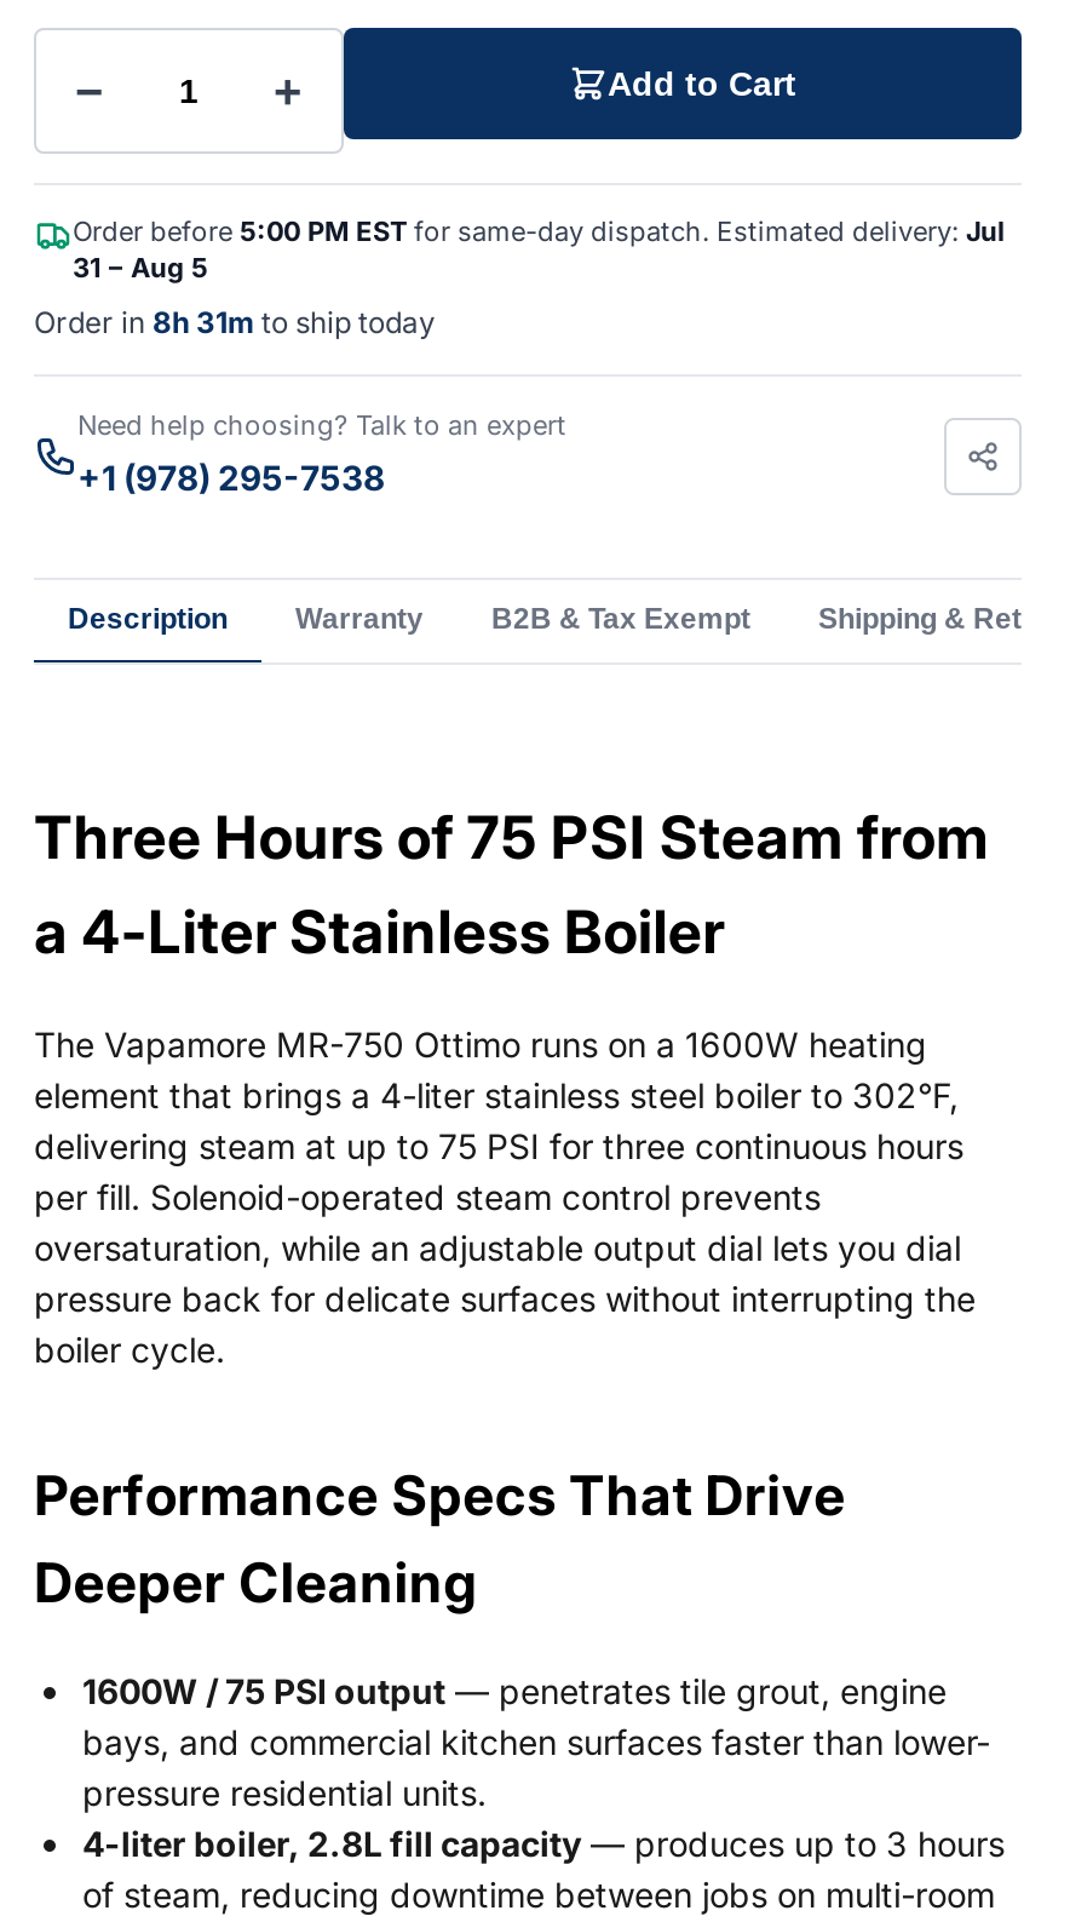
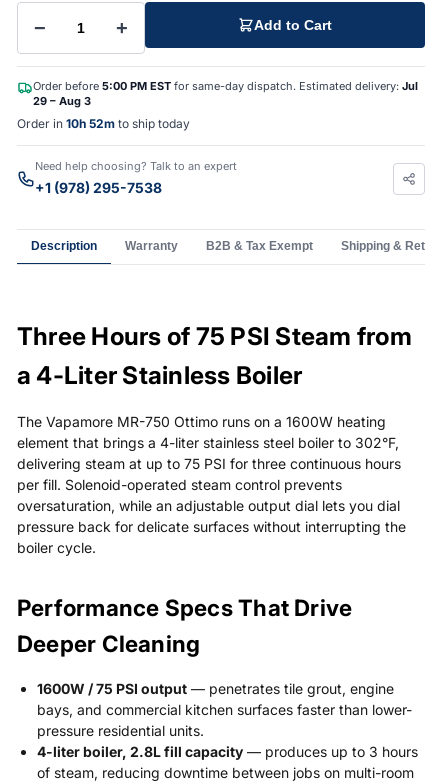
[73,251,208,285] 31 – Aug 5 -> [33,94,91,108] 29 – Aug 3
[34,304,436,341] Order in 8h 31m to ship today -> [17,116,190,131] Order in 10h 52m to ship today

